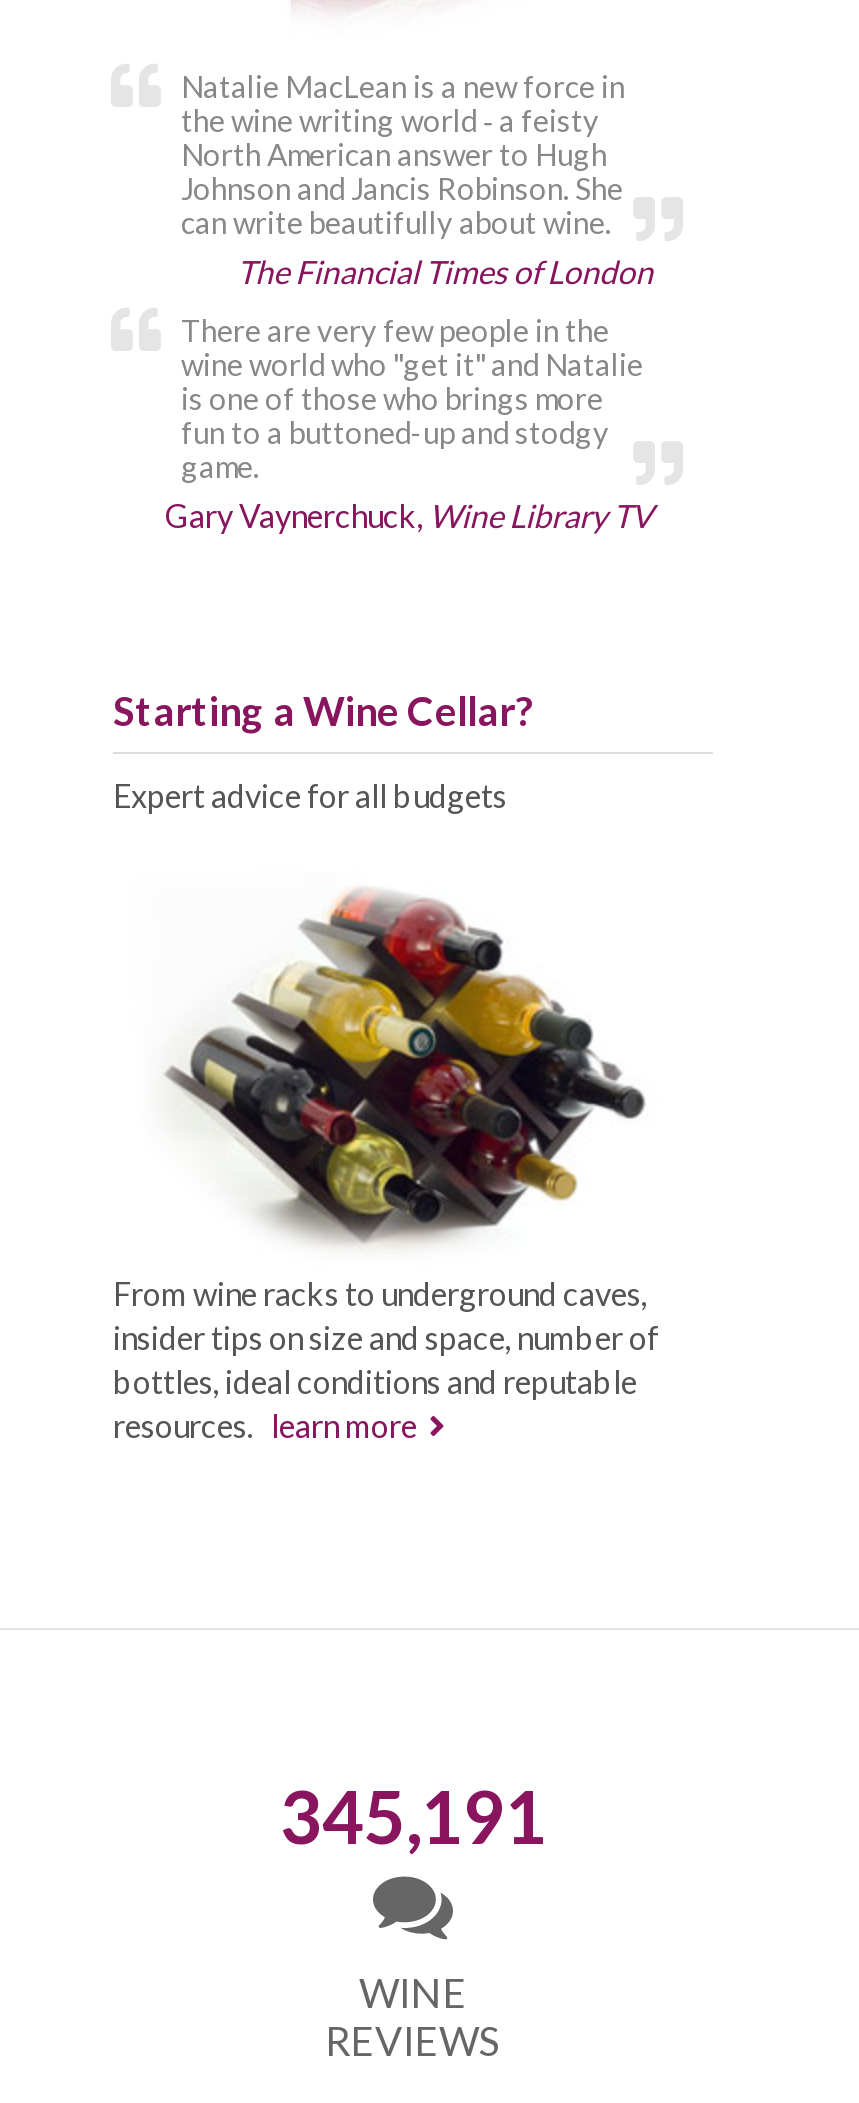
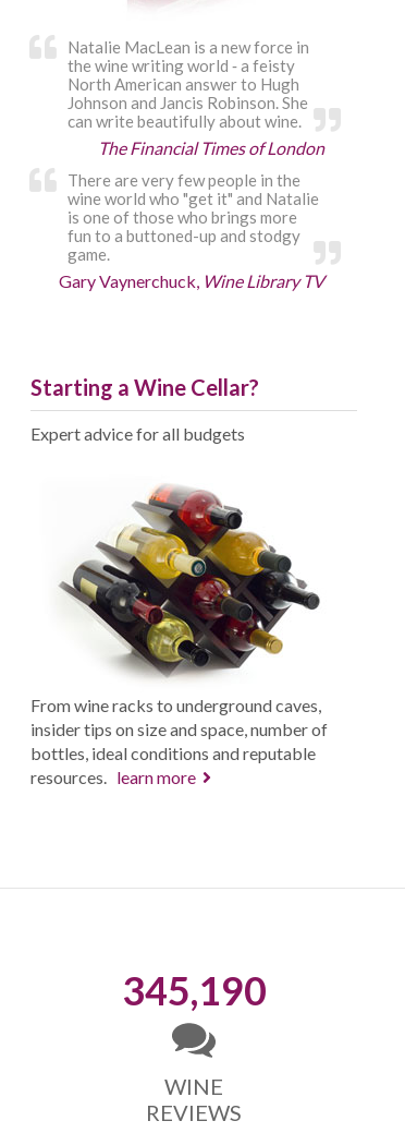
[280,1773,546,1861] 345,191 -> [121,966,266,1014] 345,190

